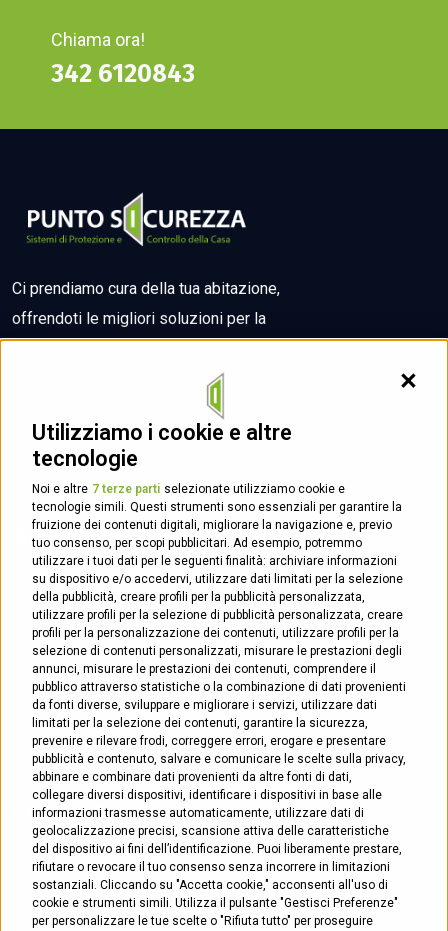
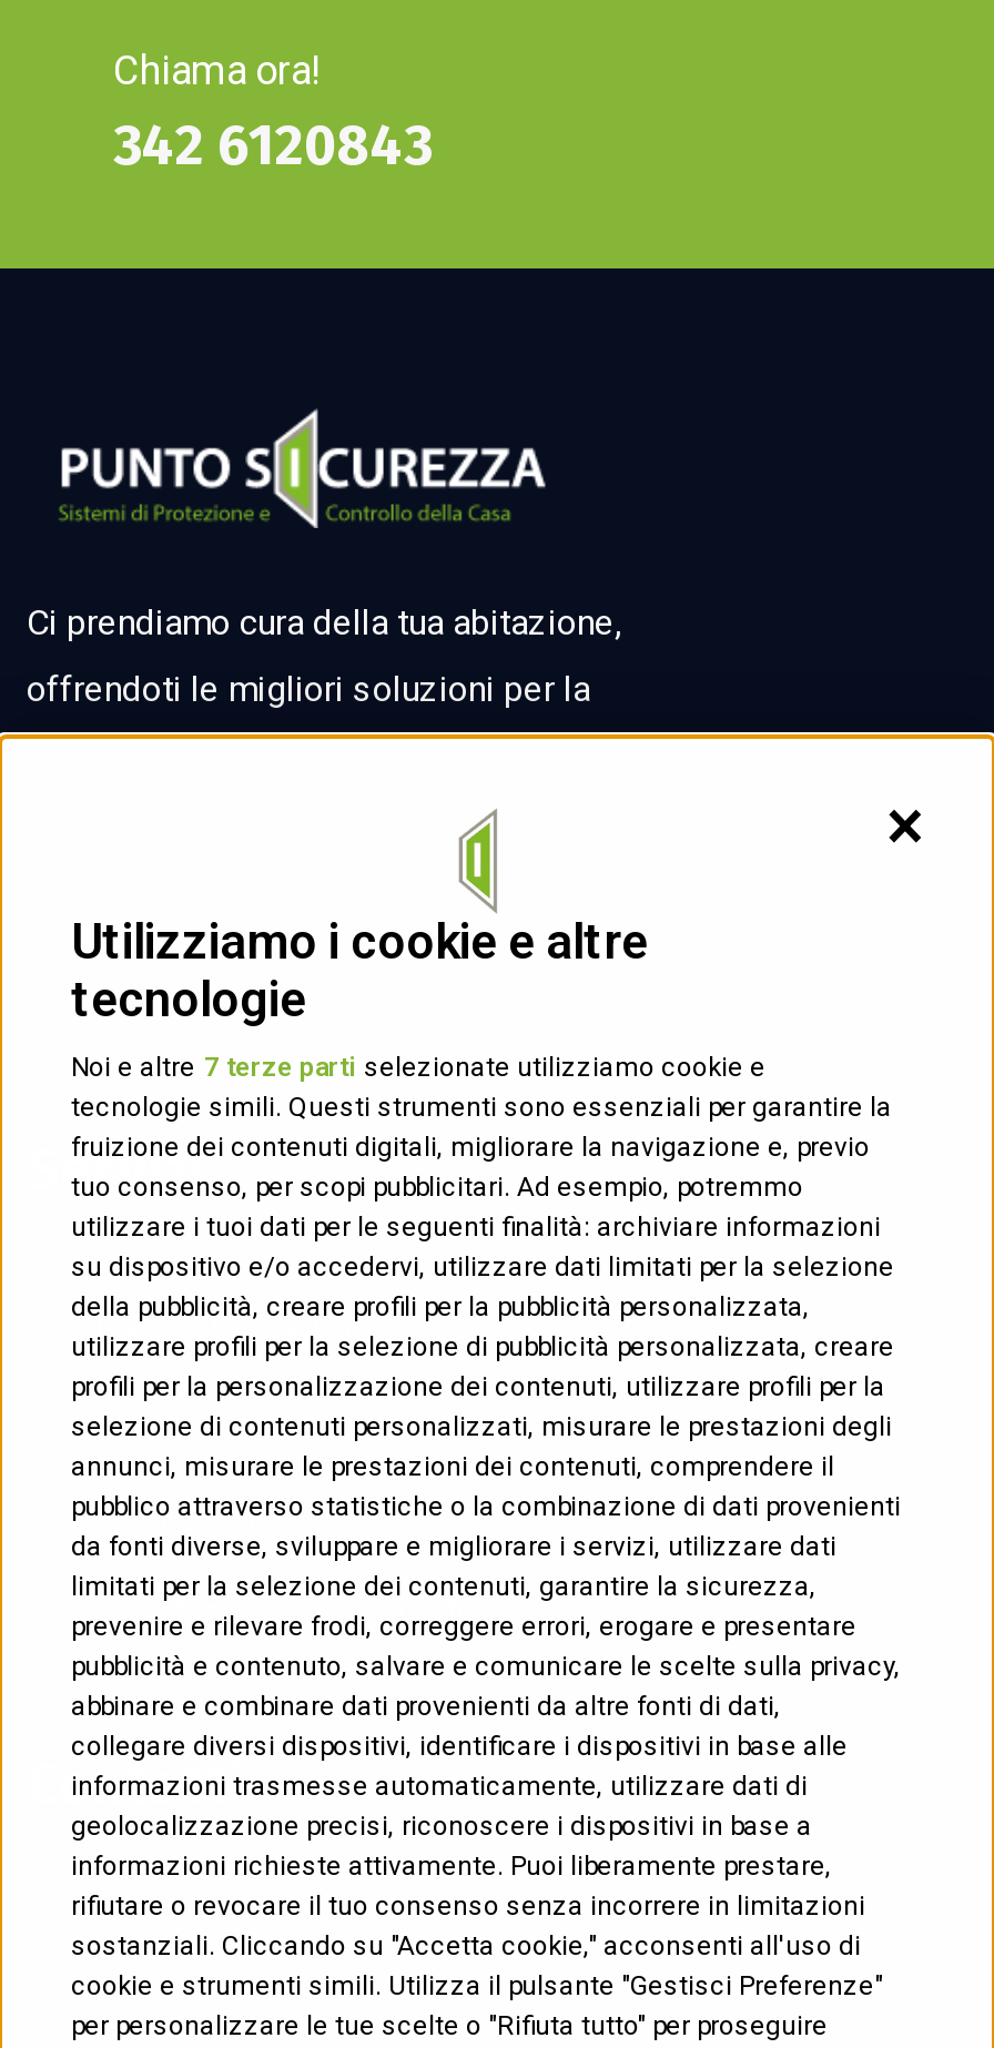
[32,824,402,856] geolocalizzazione precisi, scansione attiva delle caratteristiche | del dispositivo ai fini dell’identificazione. Puoi liberamente prestare, -> [71,1810,832,1881] geolocalizzazione precisi, riconoscere i dispositivi in base a | informazioni richieste attivamente. Puoi liberamente prestare,

